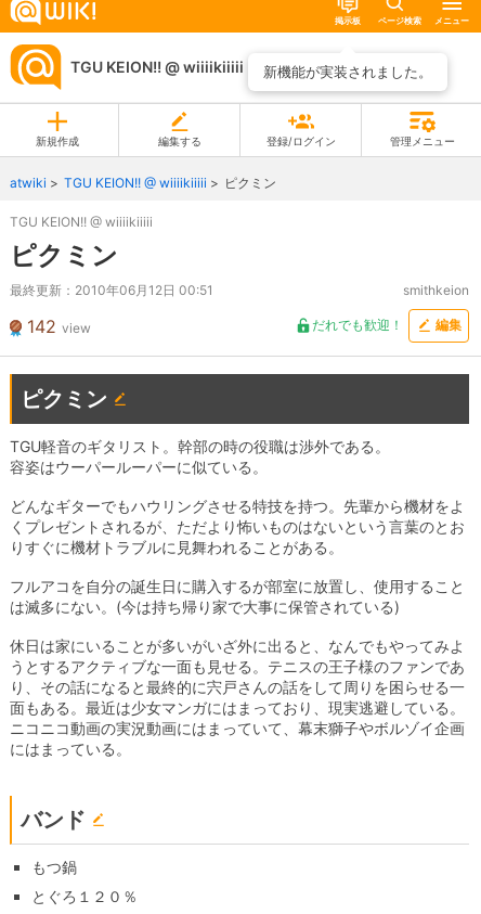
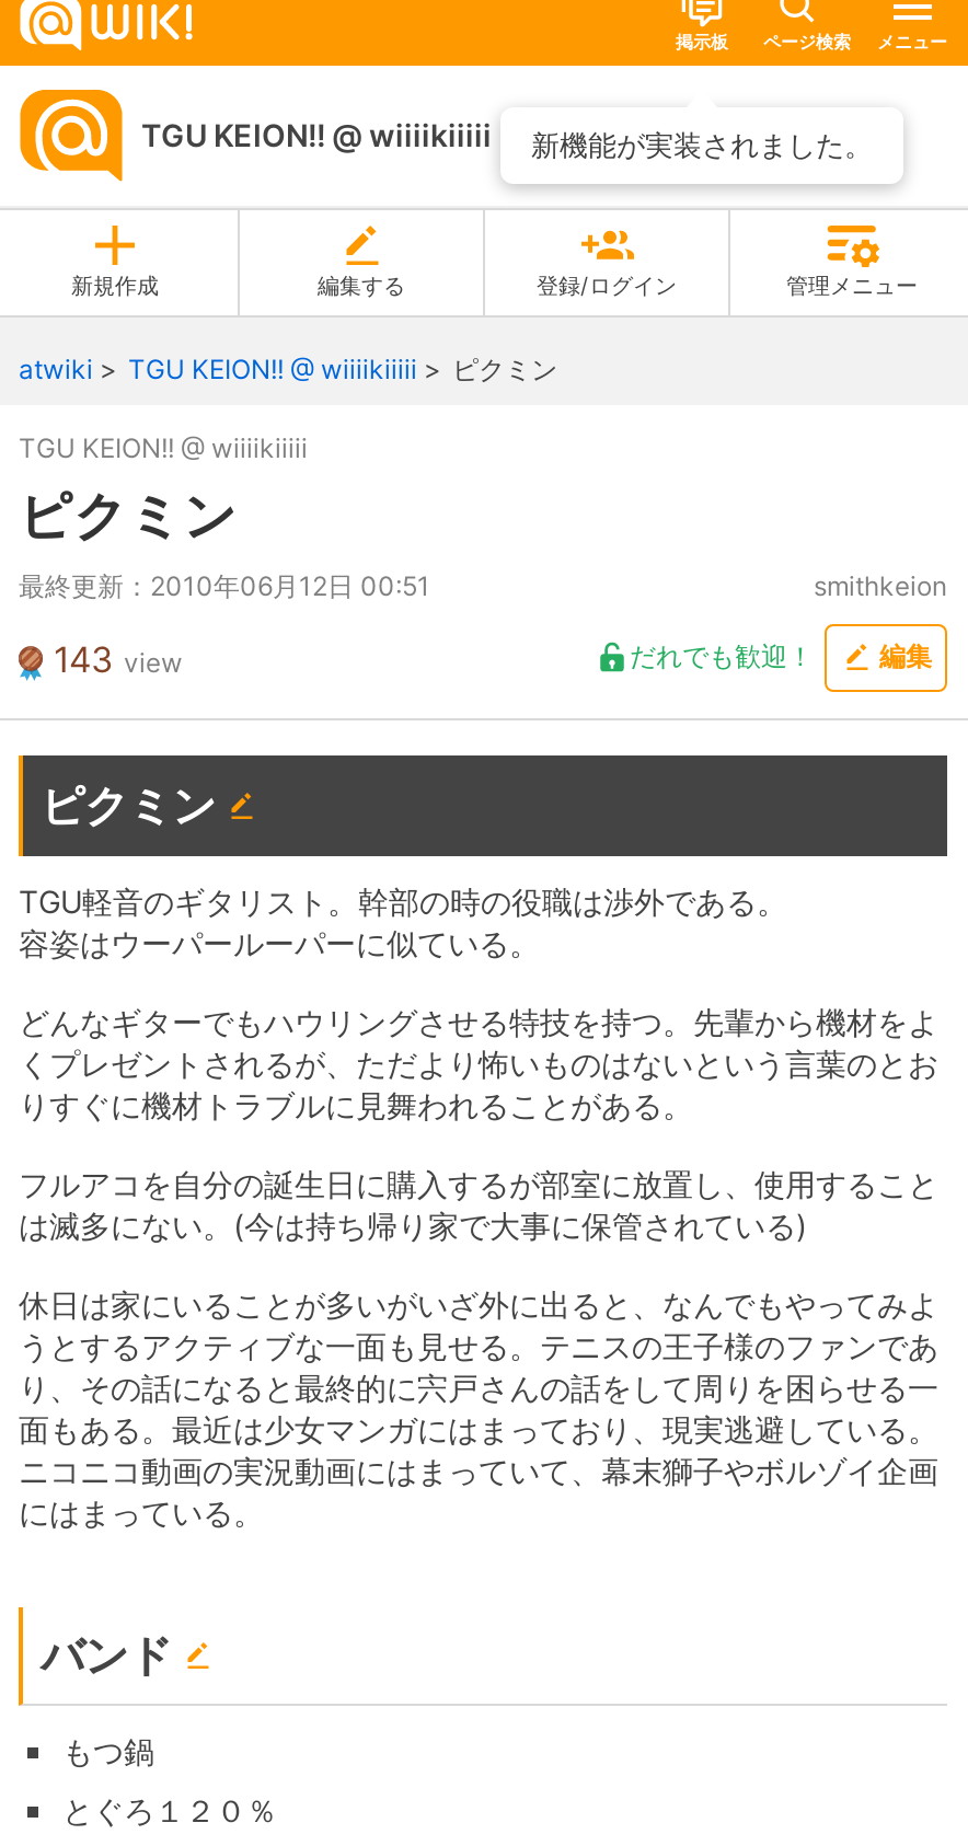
[27,315,91,337] 142 view -> [54,636,183,680] 143 view

